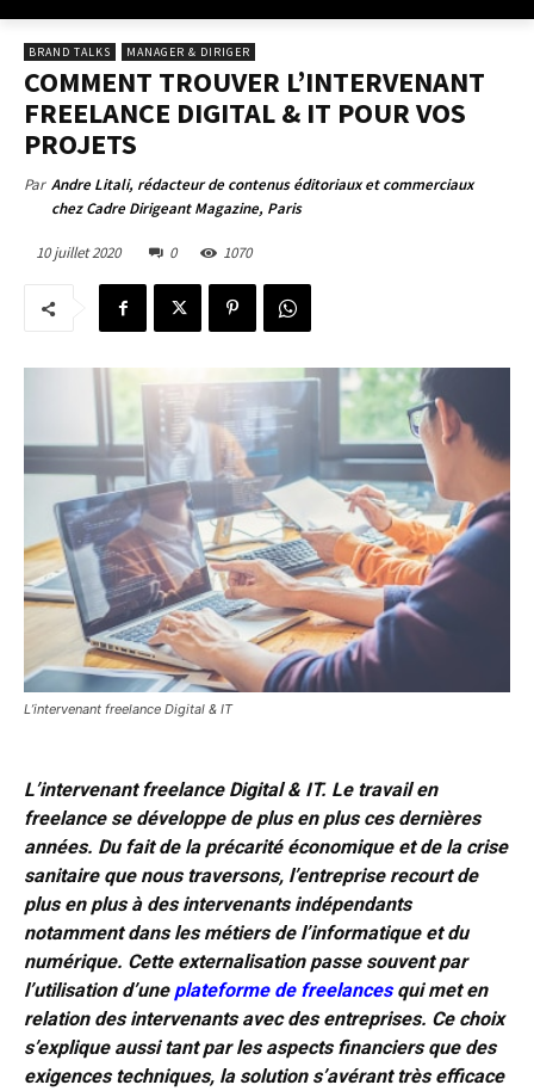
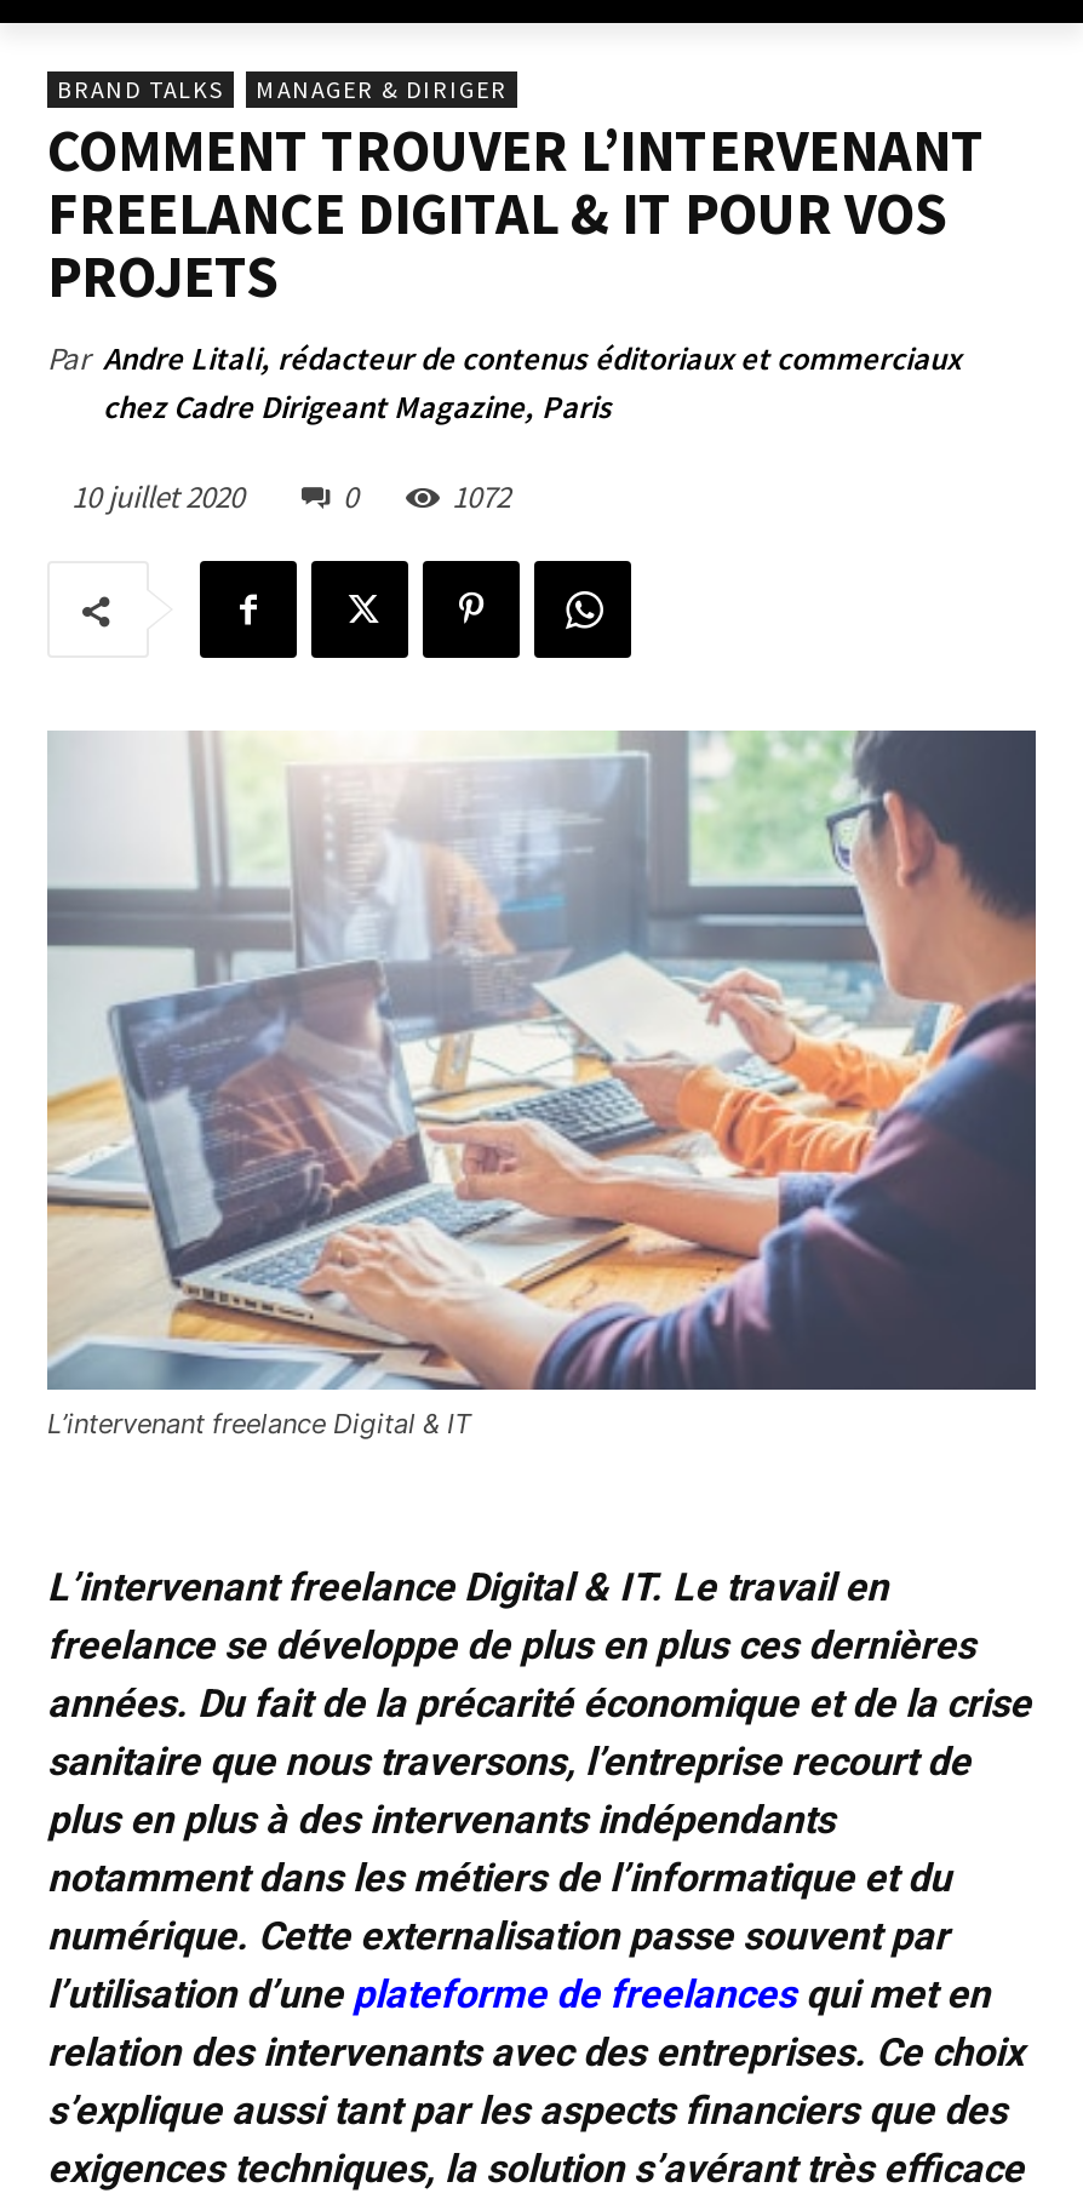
[223,242,252,263] 1070 -> [452,476,510,517] 1072

